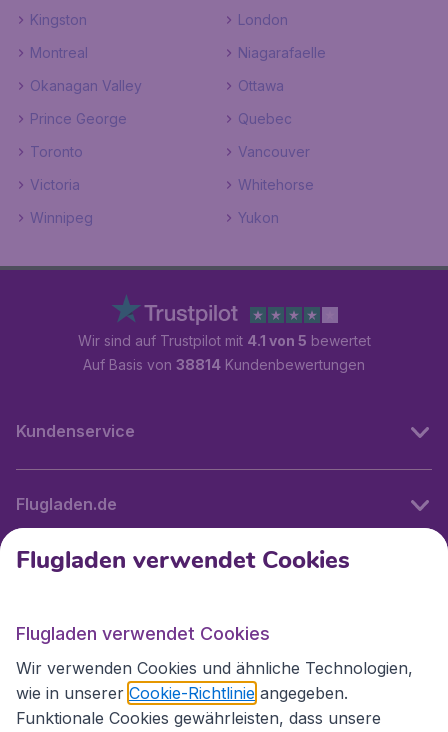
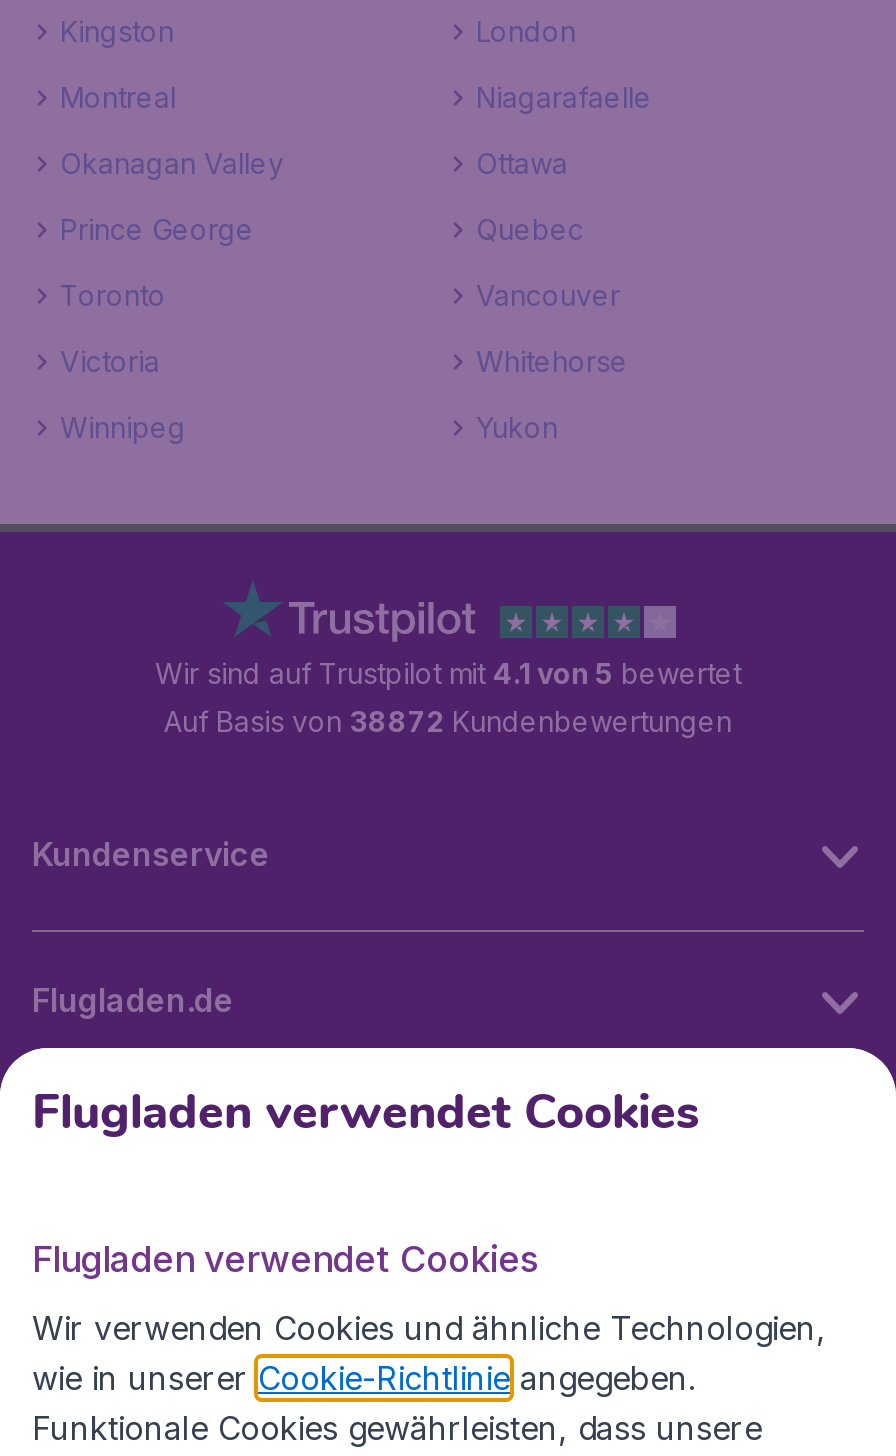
[83,356,365,373] Auf Basis von 38814 Kundenbewertungen -> [164,704,732,738] Auf Basis von 38872 Kundenbewertungen

